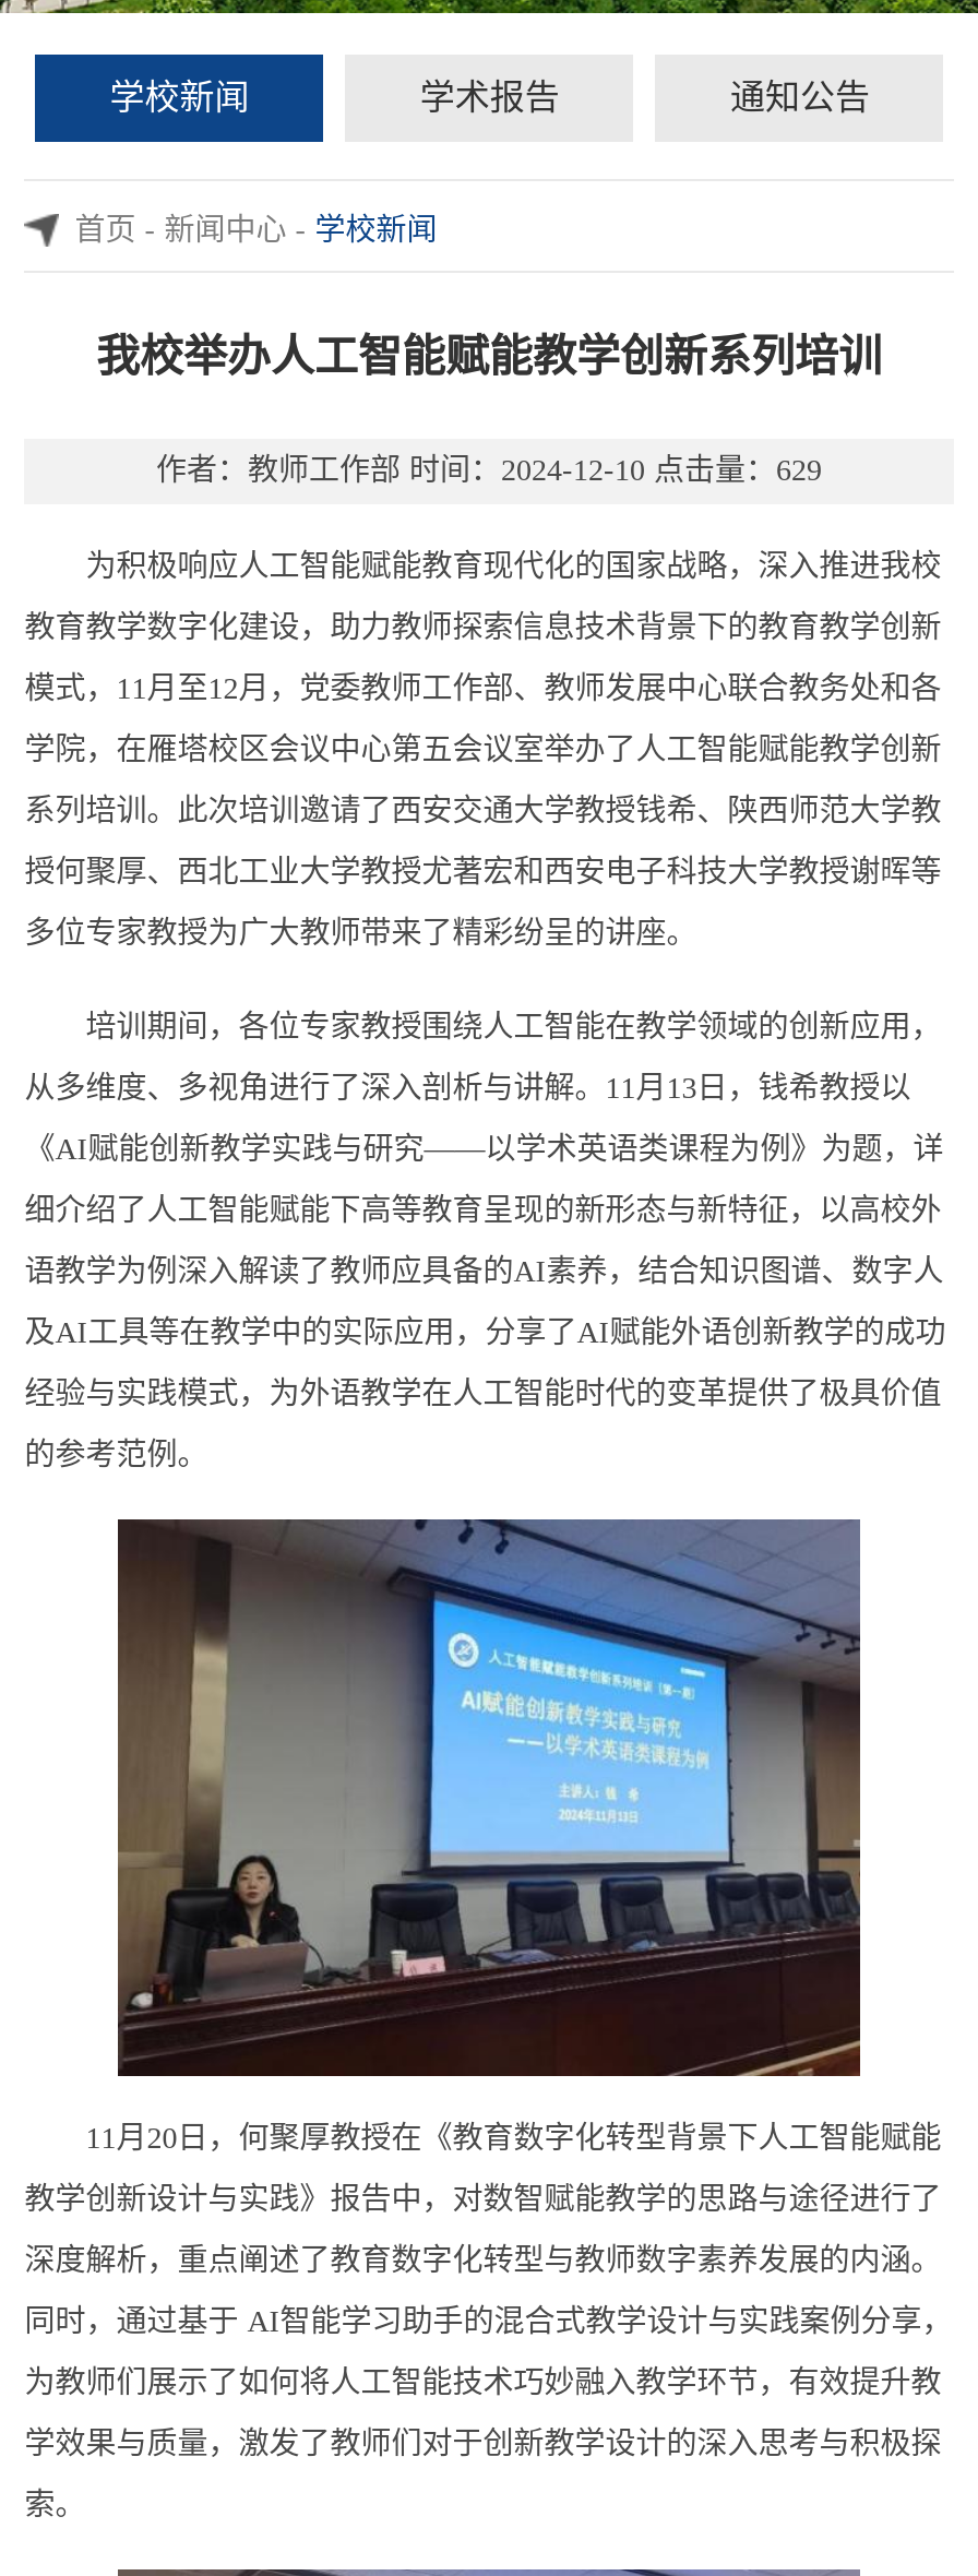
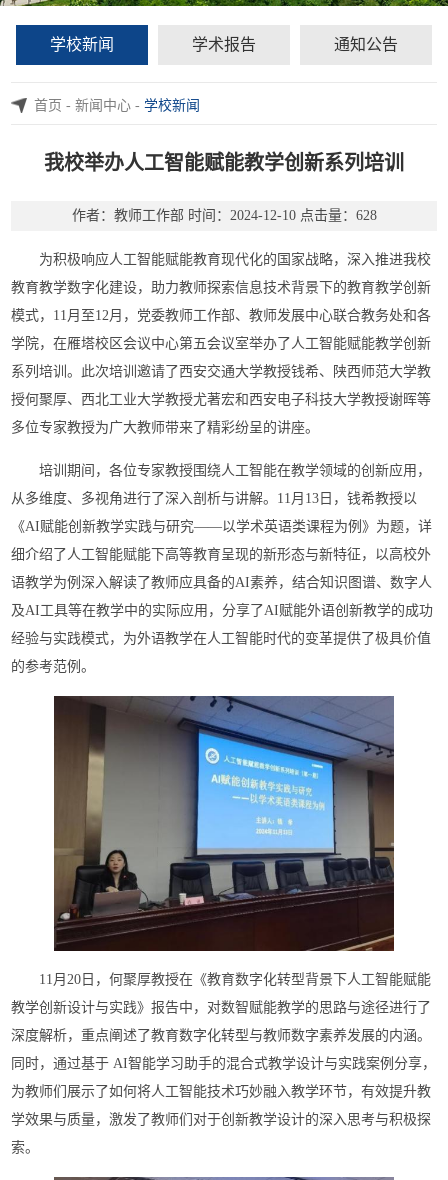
[156,454,822,487] 作者：教师工作部时间：2024-12-10 点击量：629 -> [71,208,376,223] 作者：教师工作部时间：2024-12-10 点击量：628

